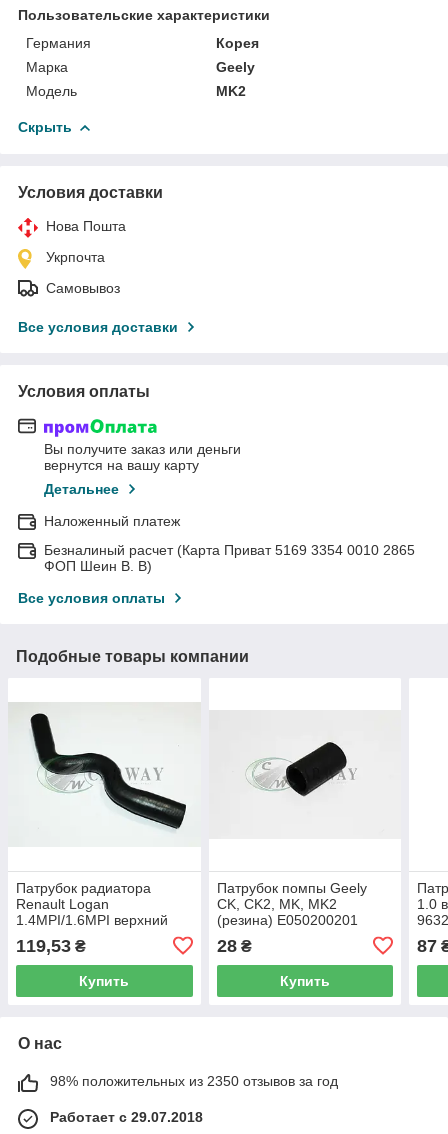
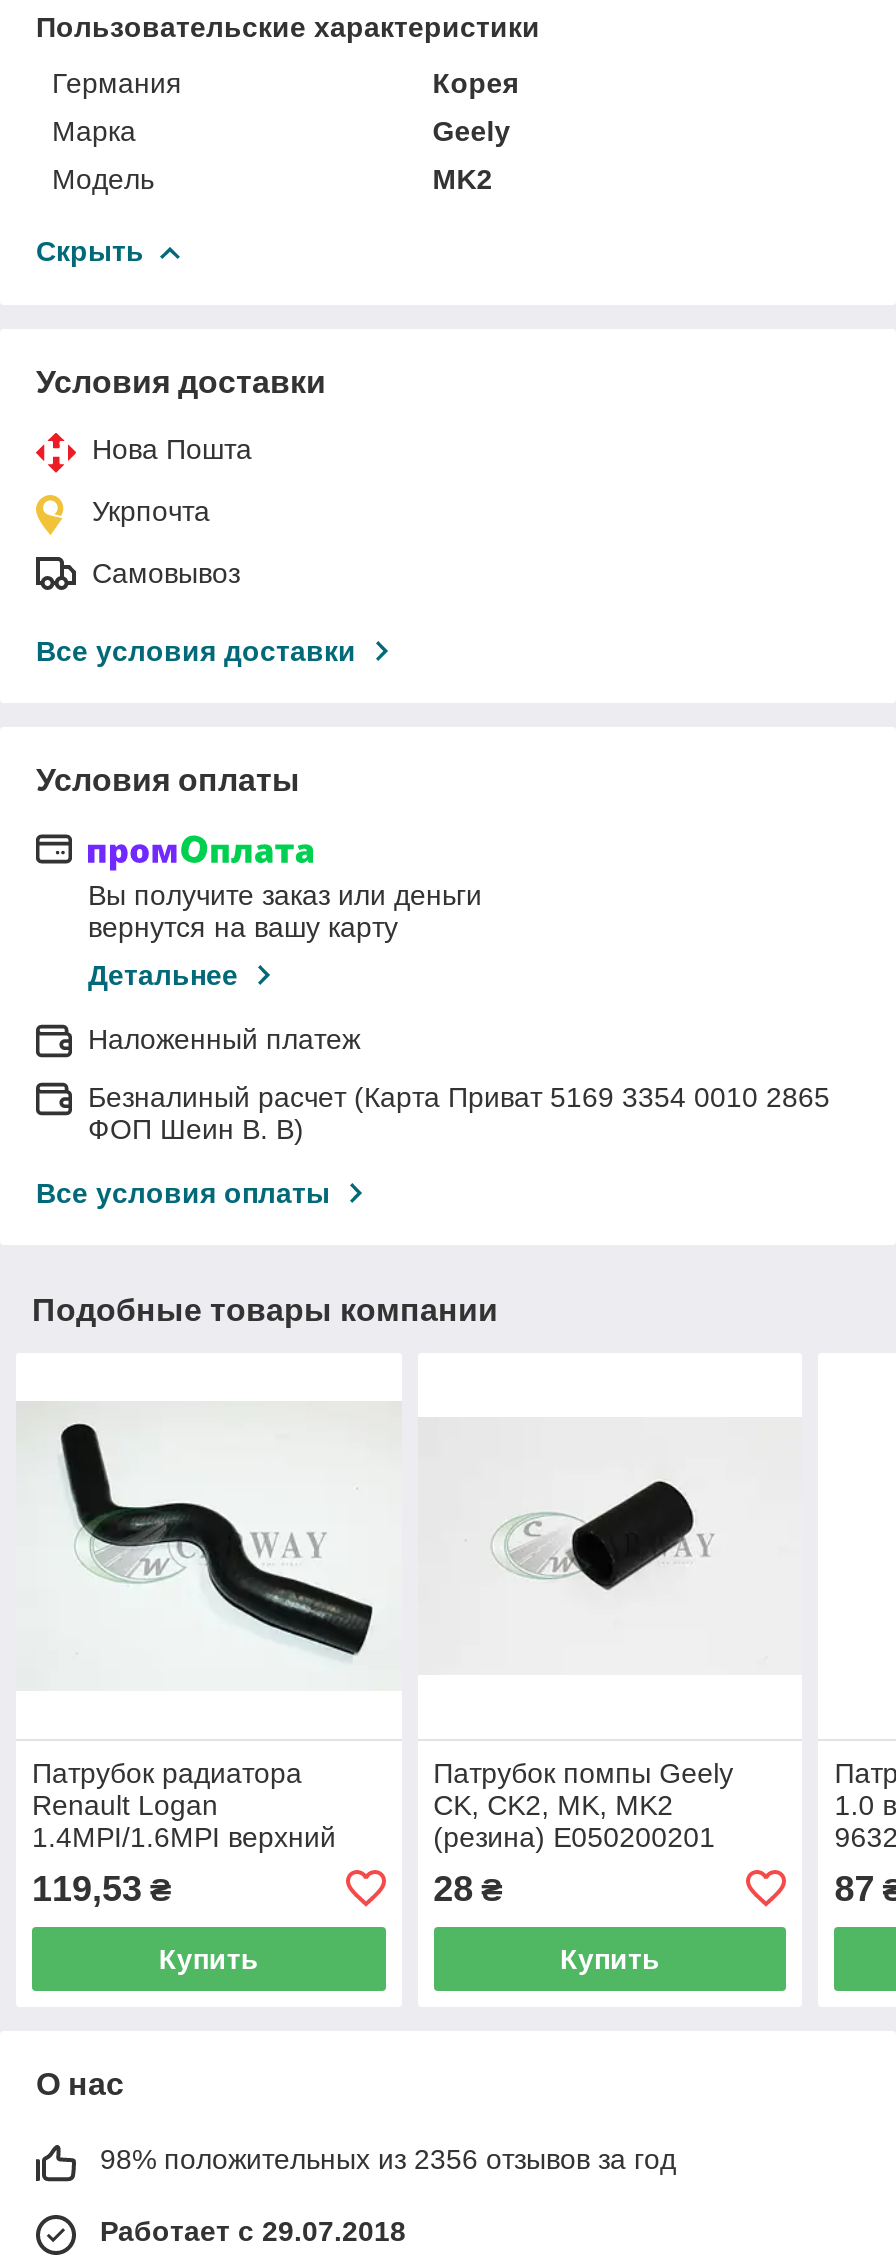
[50,1073,338,1089] 98% положительных из 2350 отзывов за год -> [100,2143,676,2175] 98% положительных из 2356 отзывов за год

